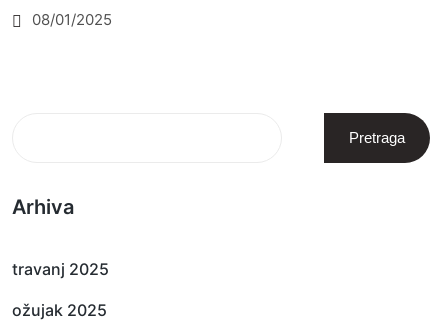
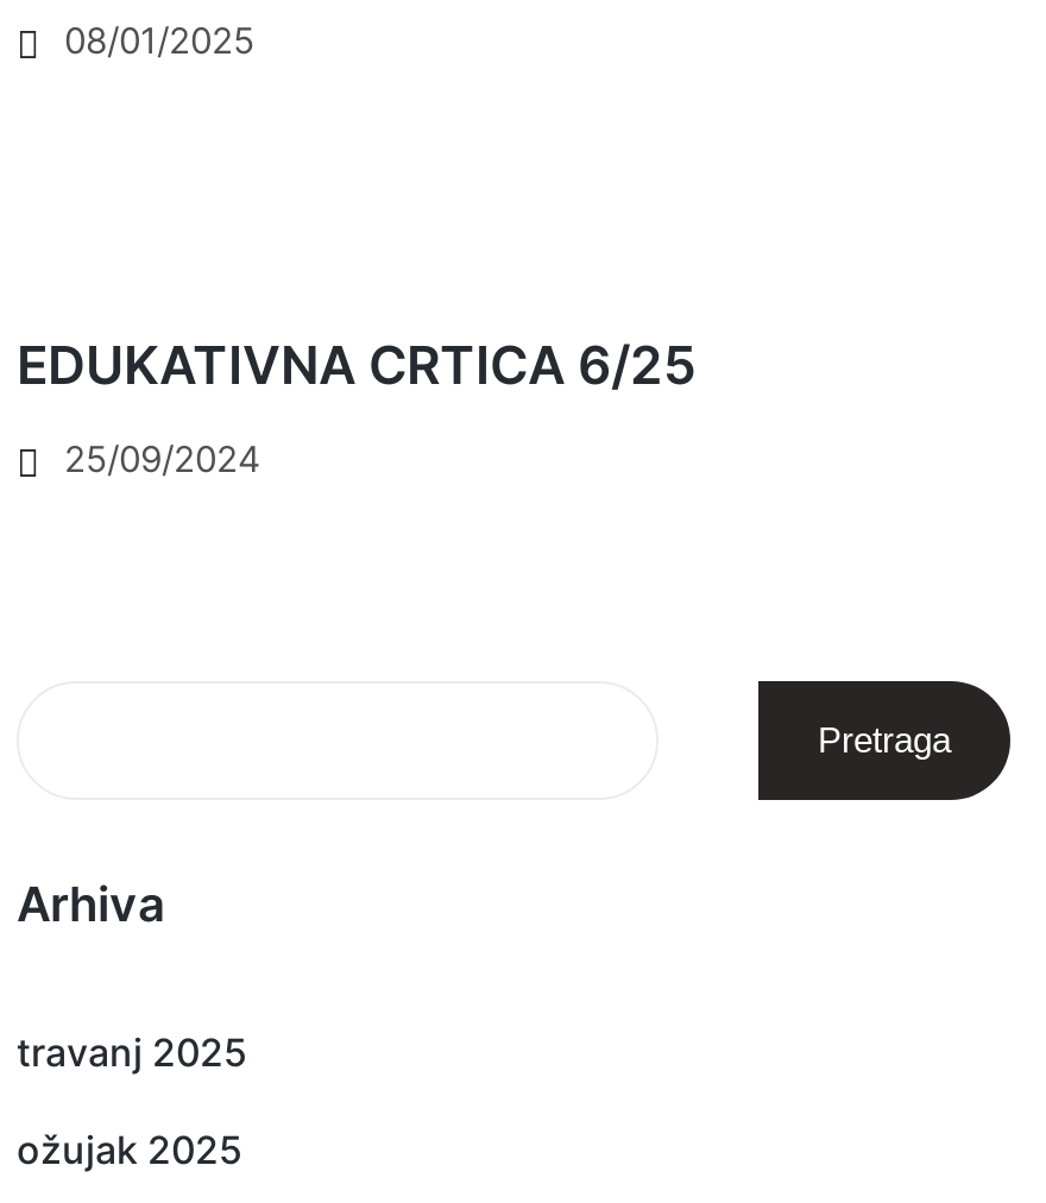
none -> [17,334,697,481] EDUKATIVNA CRTICA 6/25 | 25/09/2024

